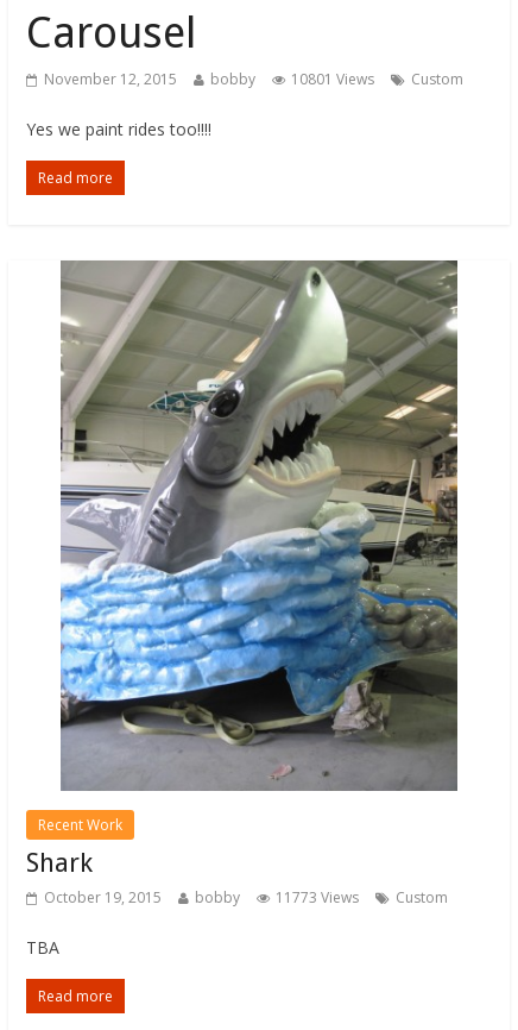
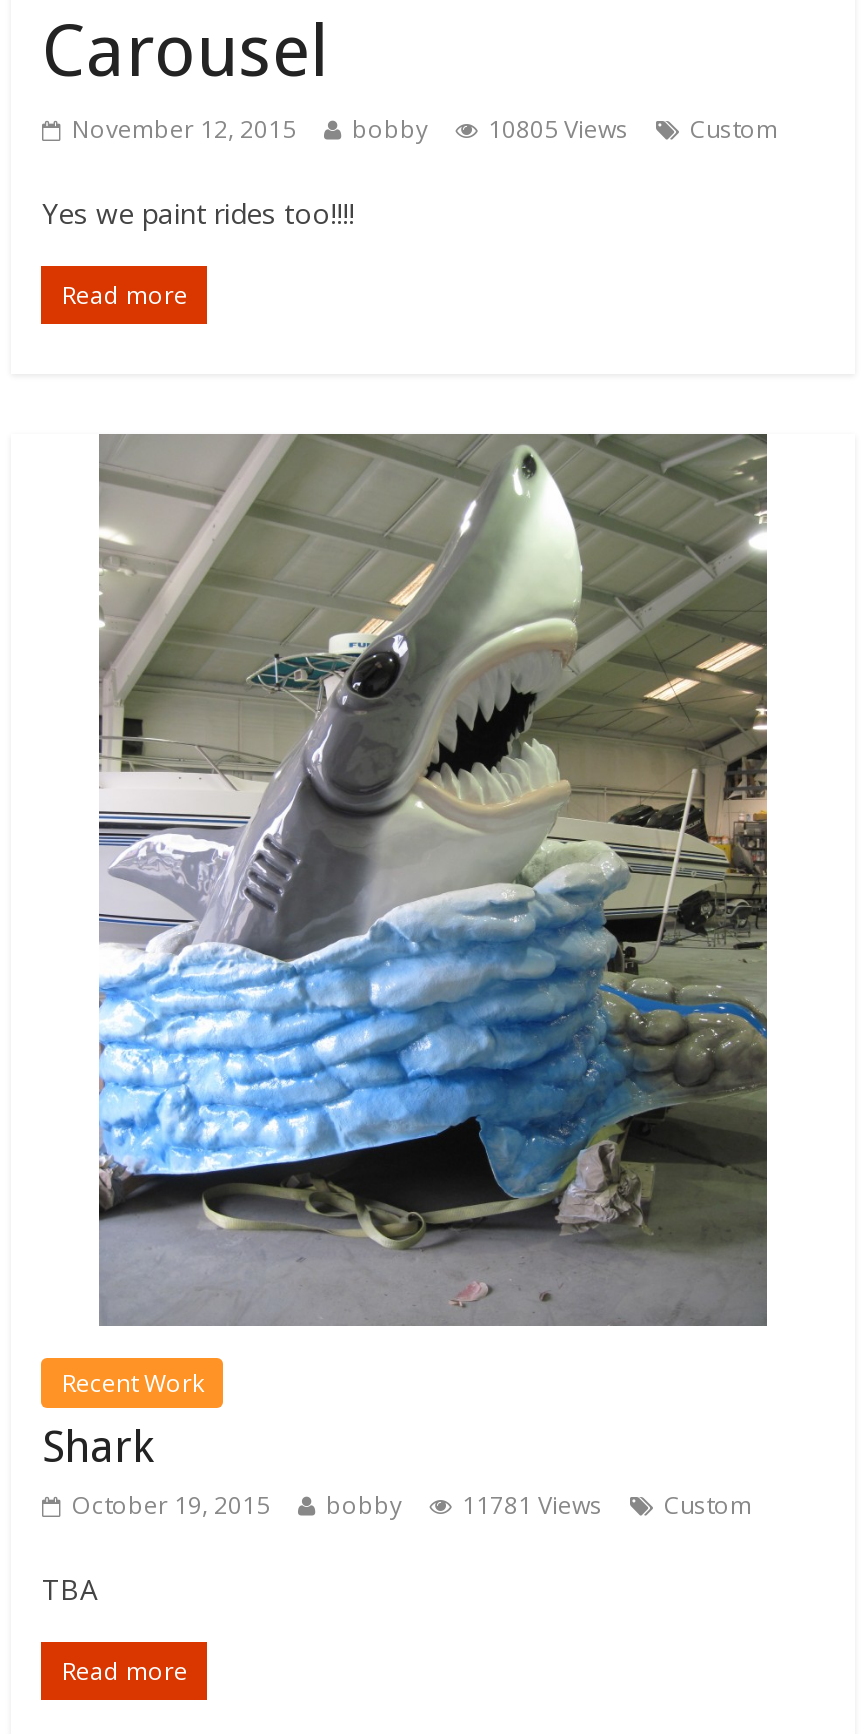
[44,69,464,90] November 12, 2015 bobby 10801 Views Custom -> [72,113,778,147] November 12, 2015 bobby 10805 Views Custom
[44,887,448,907] October 19, 2015 bobby 11773 Views Custom -> [72,1488,752,1522] October 19, 2015 bobby 11781 Views Custom

